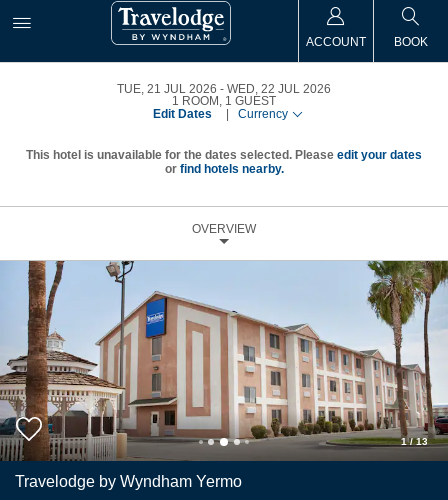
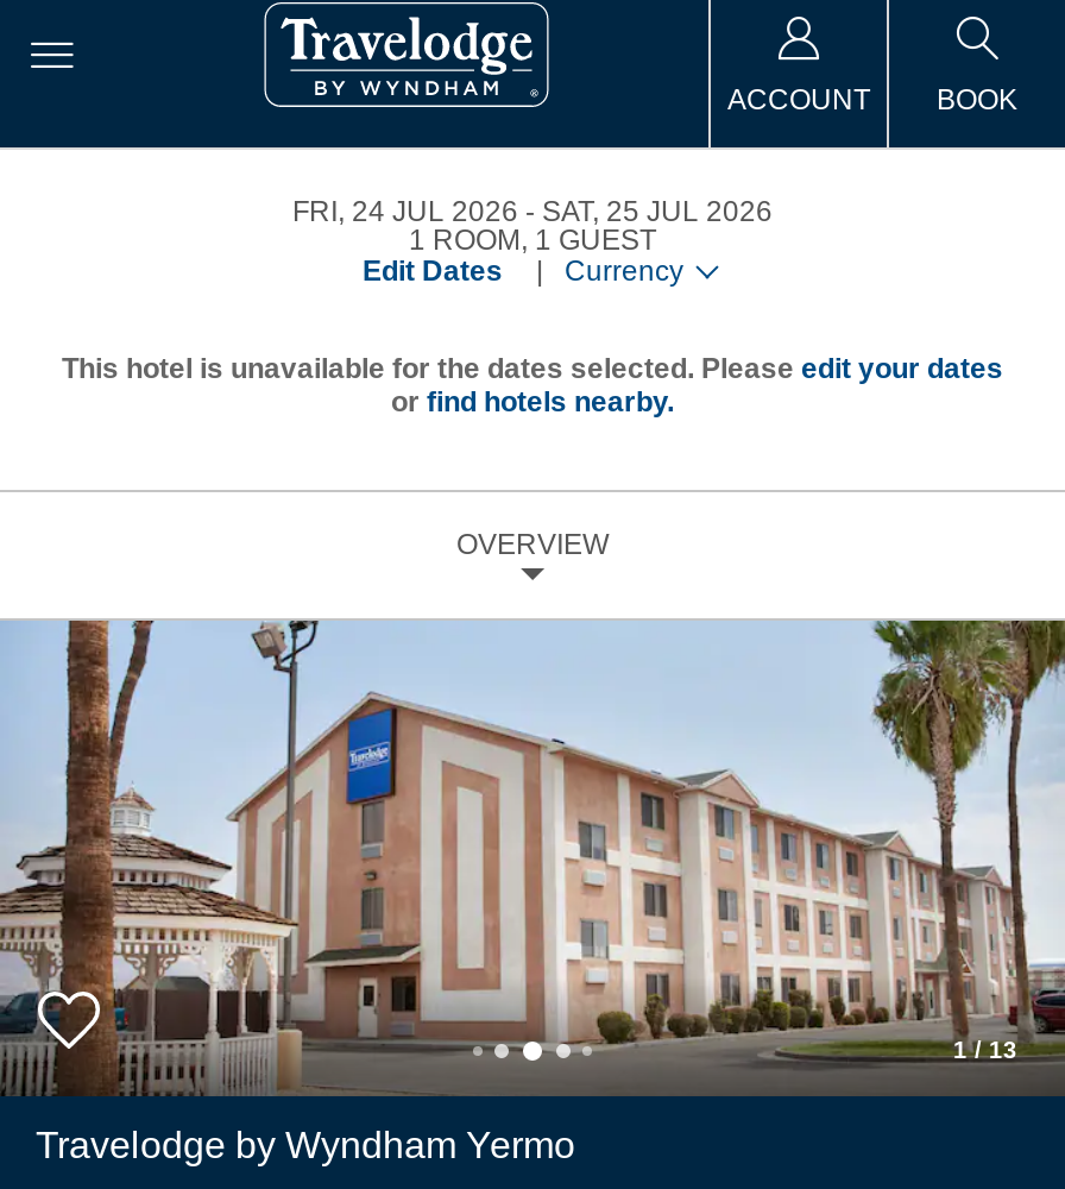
[117,82,217,96] TUE, 21 JUL 2026 -> [292,195,518,228] FRI, 24 JUL 2026
[227,82,331,96] WED, 22 JUL 2026 -> [542,195,773,228] SAT, 25 JUL 2026

